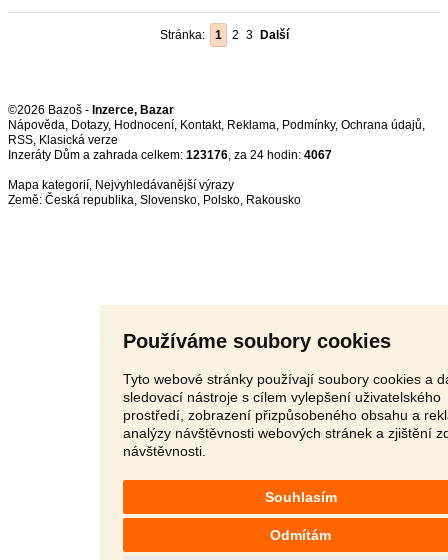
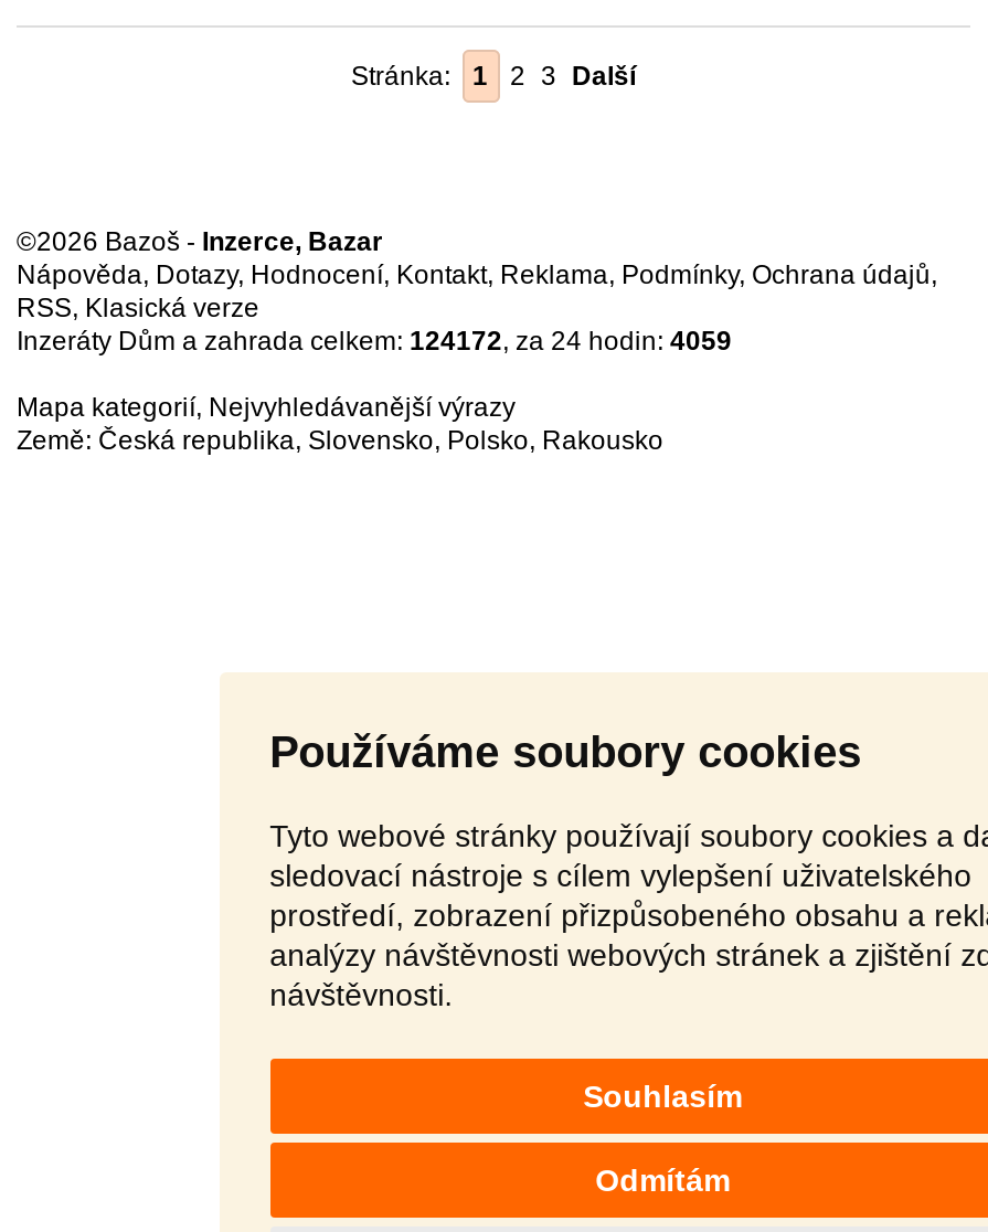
[8,148,332,162] Inzeráty Dům a zahrada celkem: 123176, za 24 hodin: 4067 -> [17,326,732,357] Inzeráty Dům a zahrada celkem: 124172, za 24 hodin: 4059

